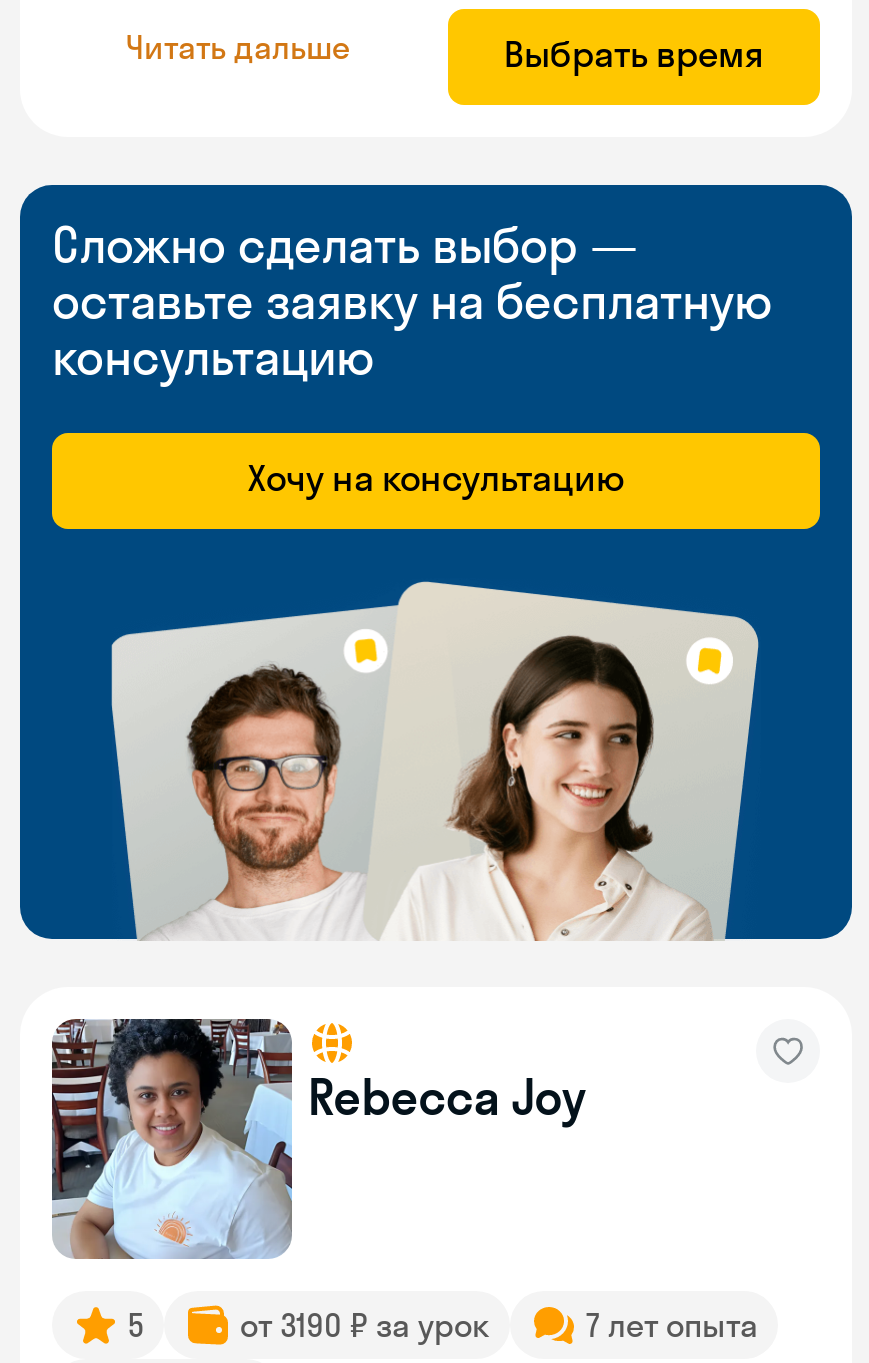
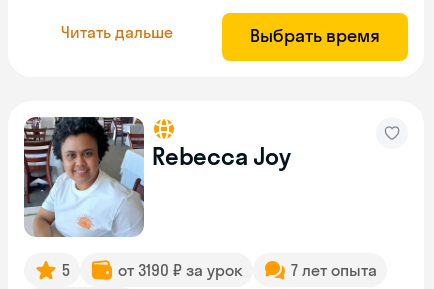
[18,183,854,943] [image] | Сложно сделать выбор — | оставьте заявку на бесплатную | консультацию | Хочу на консультацию -> none

